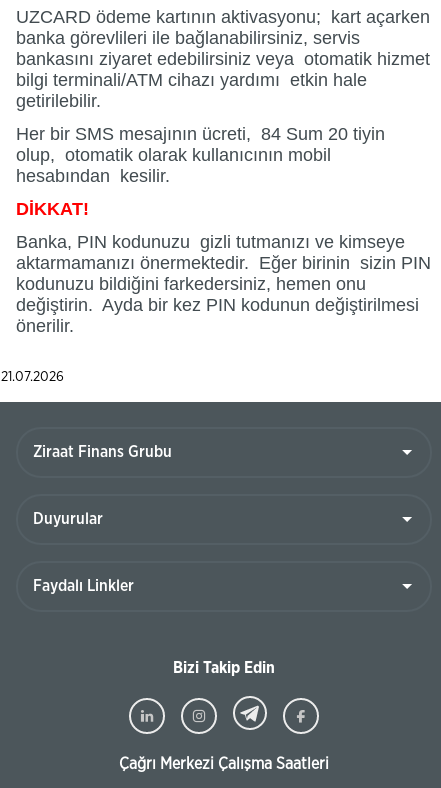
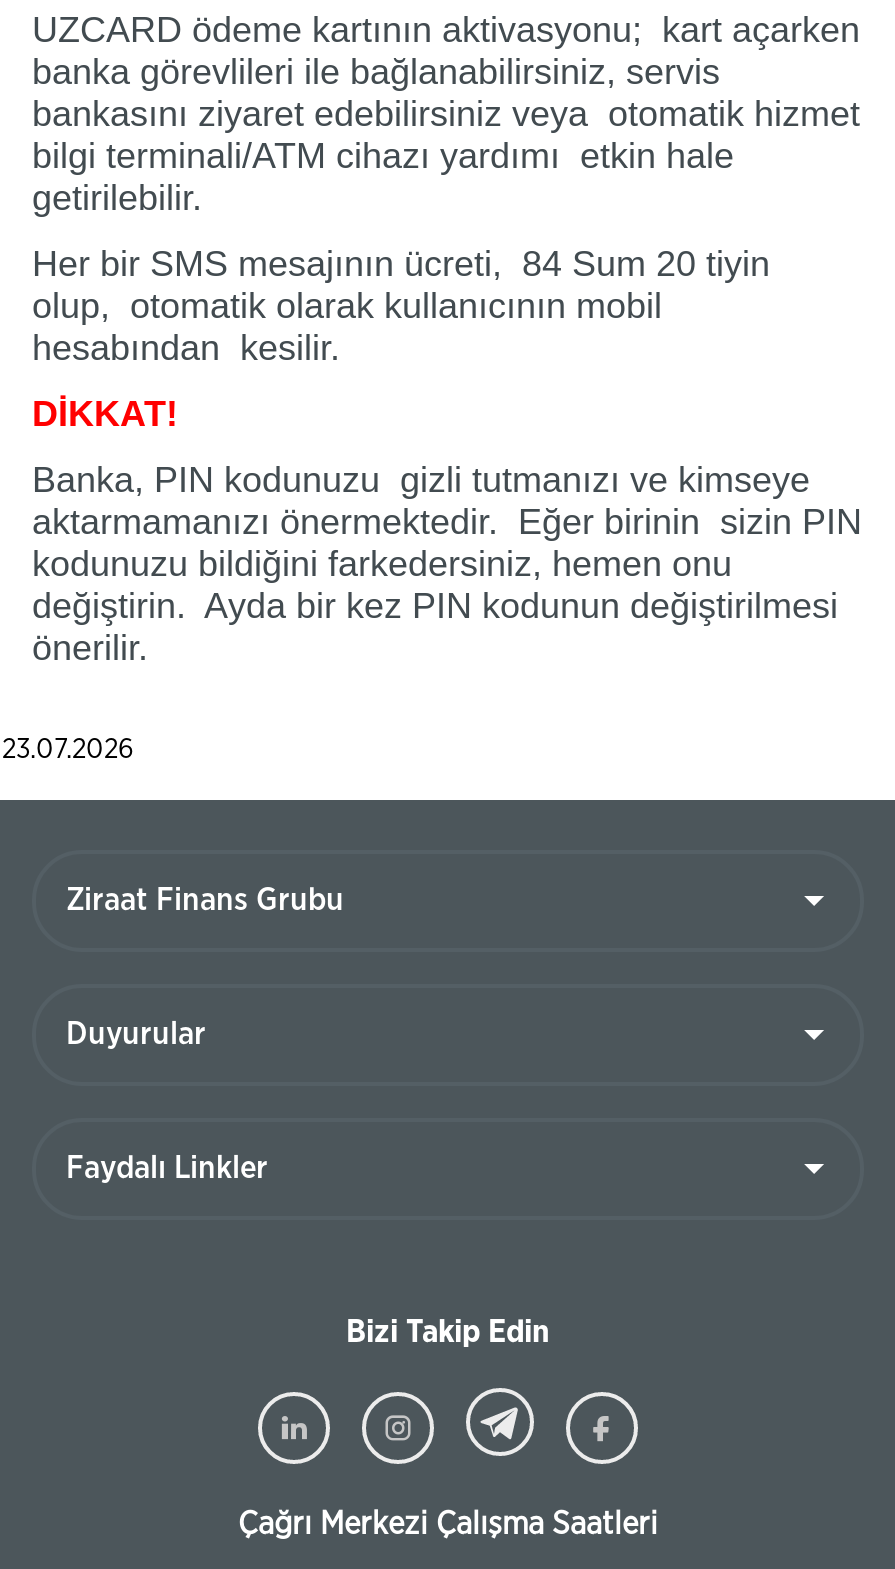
[1,370,64,384] 21.07.2026 -> [2,736,134,764] 23.07.2026

